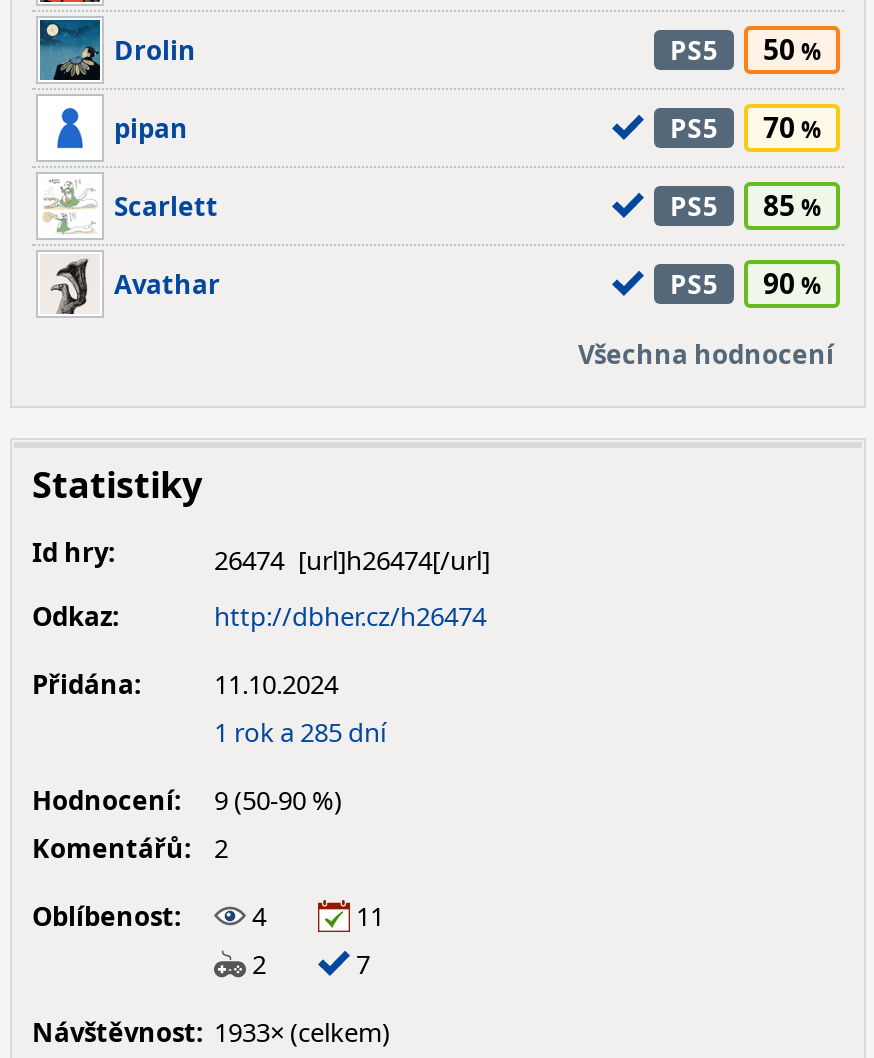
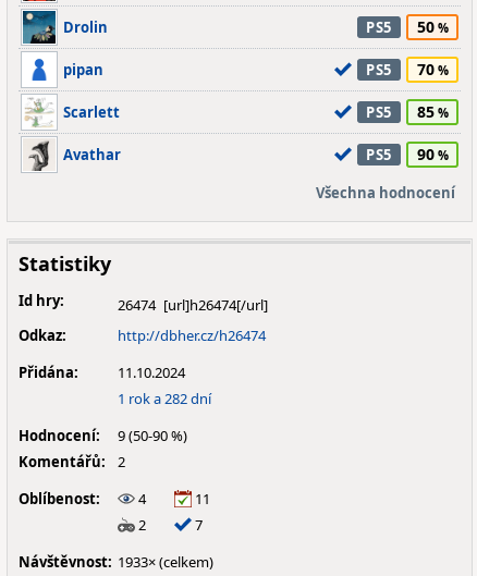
[214,714,386,750] 1 rok a 285 dní -> [118,389,211,408] 1 rok a 282 dní

